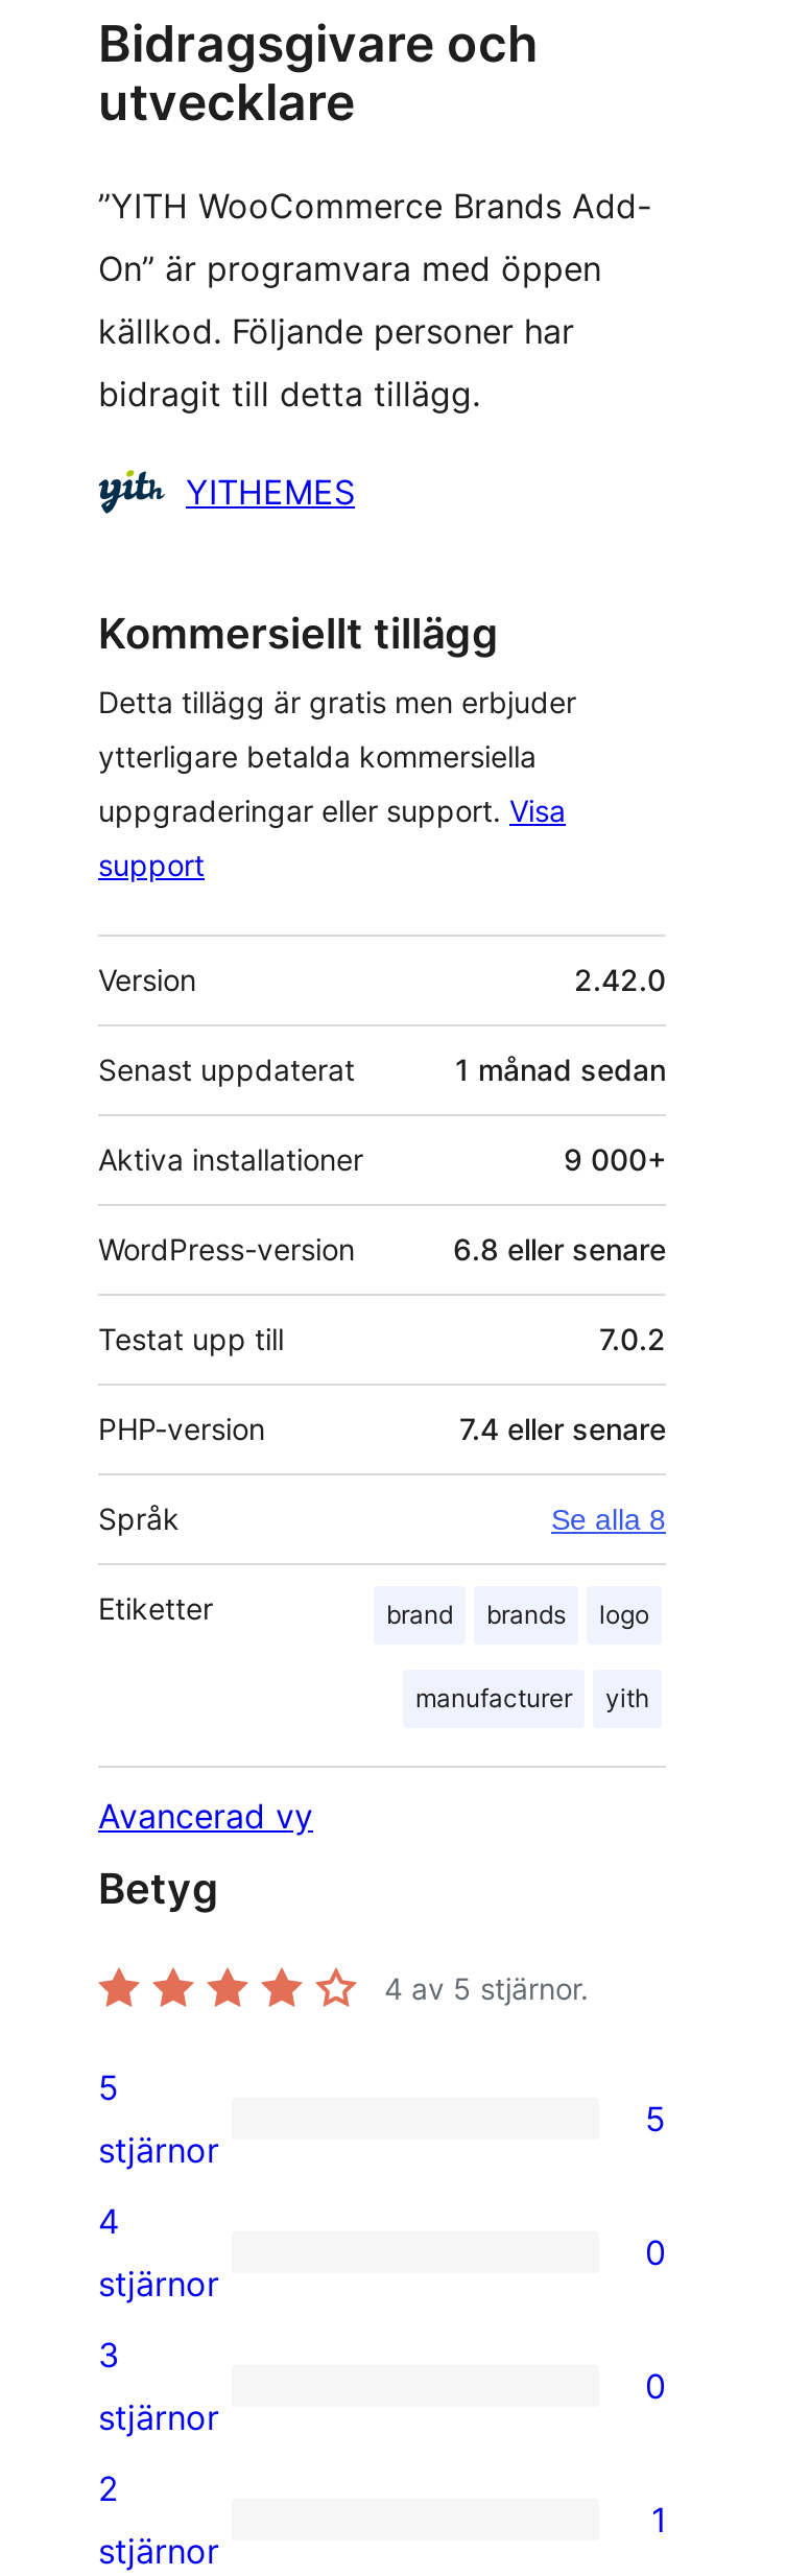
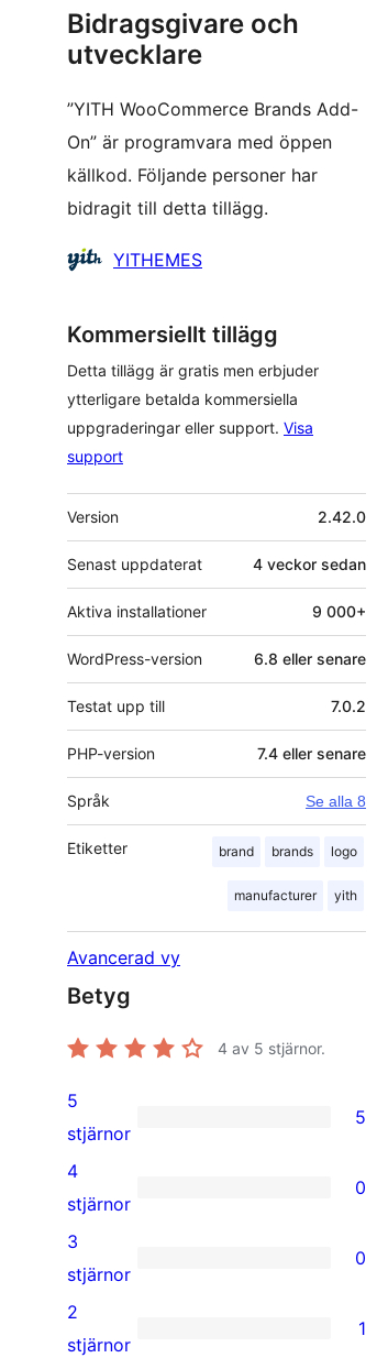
[455,1051,666,1087] 1 månad sedan -> [253,555,366,573] 4 veckor sedan

